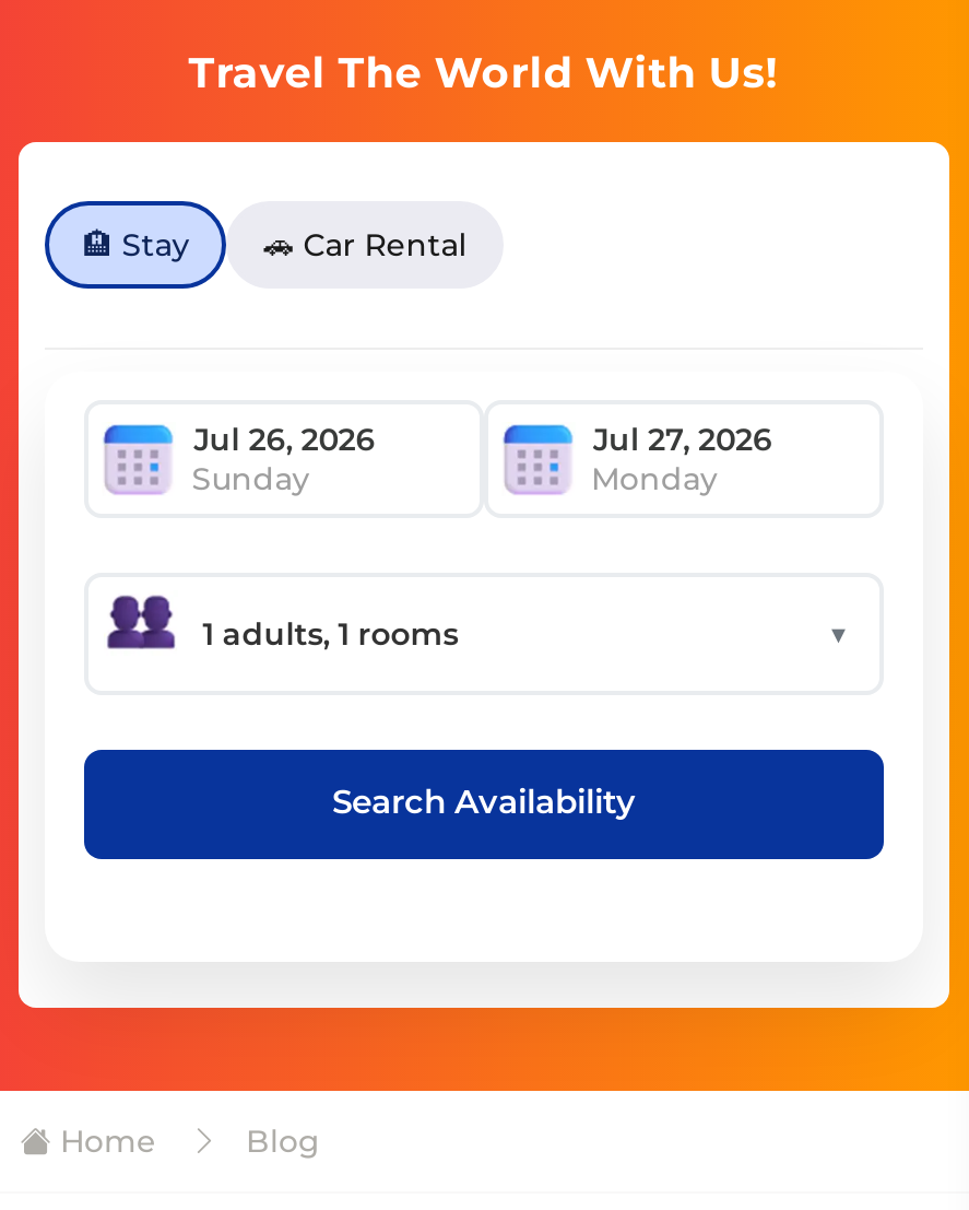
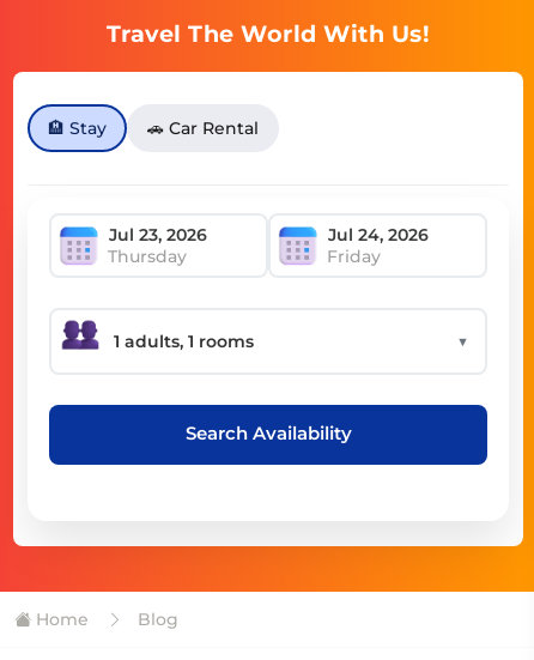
[192,458,718,497] Sunday | Monday -> [108,245,381,267] Thursday | Friday

